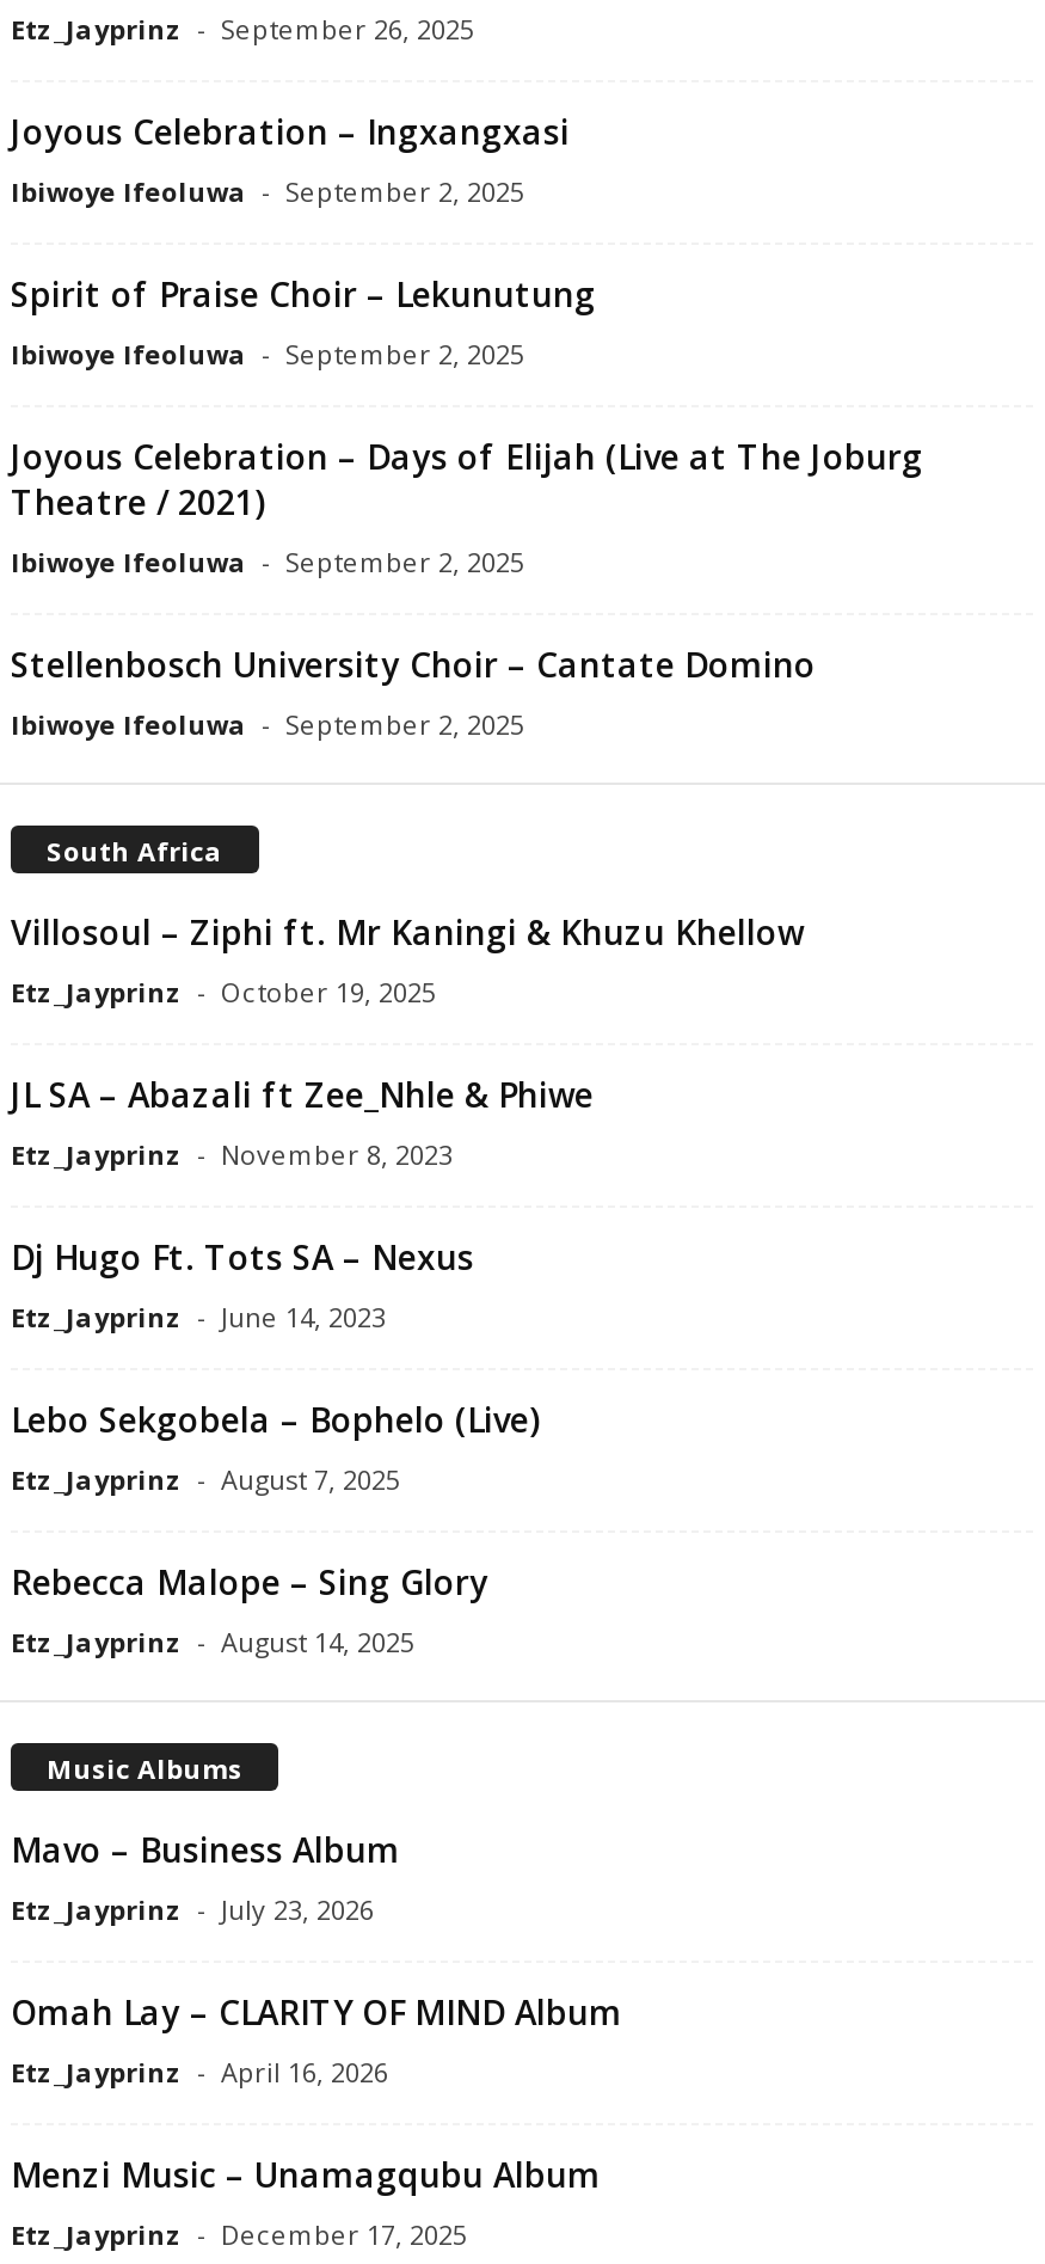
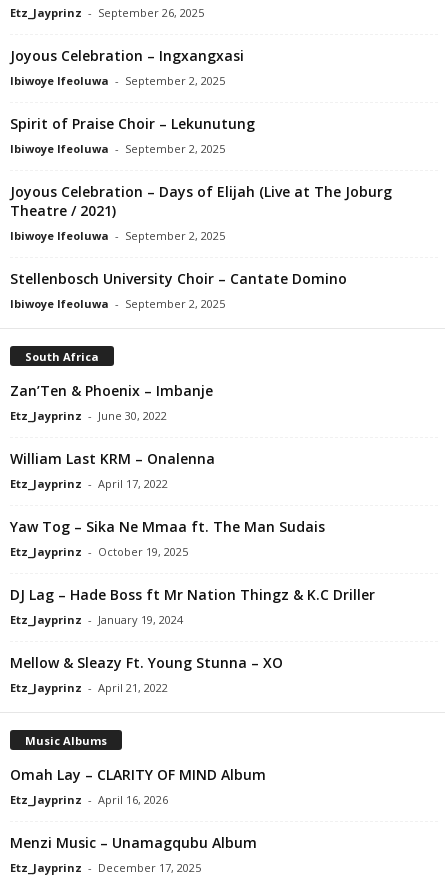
[11,909,804,954] Villosoul – Ziphi ft. Mr Kaningi & Khuzu Khellow -> [10,381,325,536] Zan’Ten & Phoenix – Imbanje | Etz_Jayprinz - June 30, 2022 | William Last KRM – Onalenna | Etz_Jayprinz - April 17, 2022 | Yaw Tog – Sika Ne Mmaa ft. The Man Sudais
moved [11,973,436,1009] -> [10,544,188,559]: Etz_Jayprinz - October 19, 2025
[11,1071,594,1659] JL SA – Abazali ft Zee_Nhle & Phiwe | Etz_Jayprinz - November 8, 2023 | Dj Hugo Ft. Tots SA – Nexus | Etz_Jayprinz - June 14, 2023 | Lebo Sekgobela – Bophelo (Live) | Etz_Jayprinz - August 7, 2025 | Rebecca Malope – Sing Glory | Etz_Jayprinz - August 14, 2025 -> [10,585,375,695] DJ Lag – Hade Boss ft Mr Nation Thingz & K.C Driller | Etz_Jayprinz - January 19, 2024 | Mellow & Sleazy Ft. Young Stunna – XO | Etz_Jayprinz - April 21, 2022
[11,1826,400,1926] Mavo – Business Album | Etz_Jayprinz - July 23, 2026 -> none

